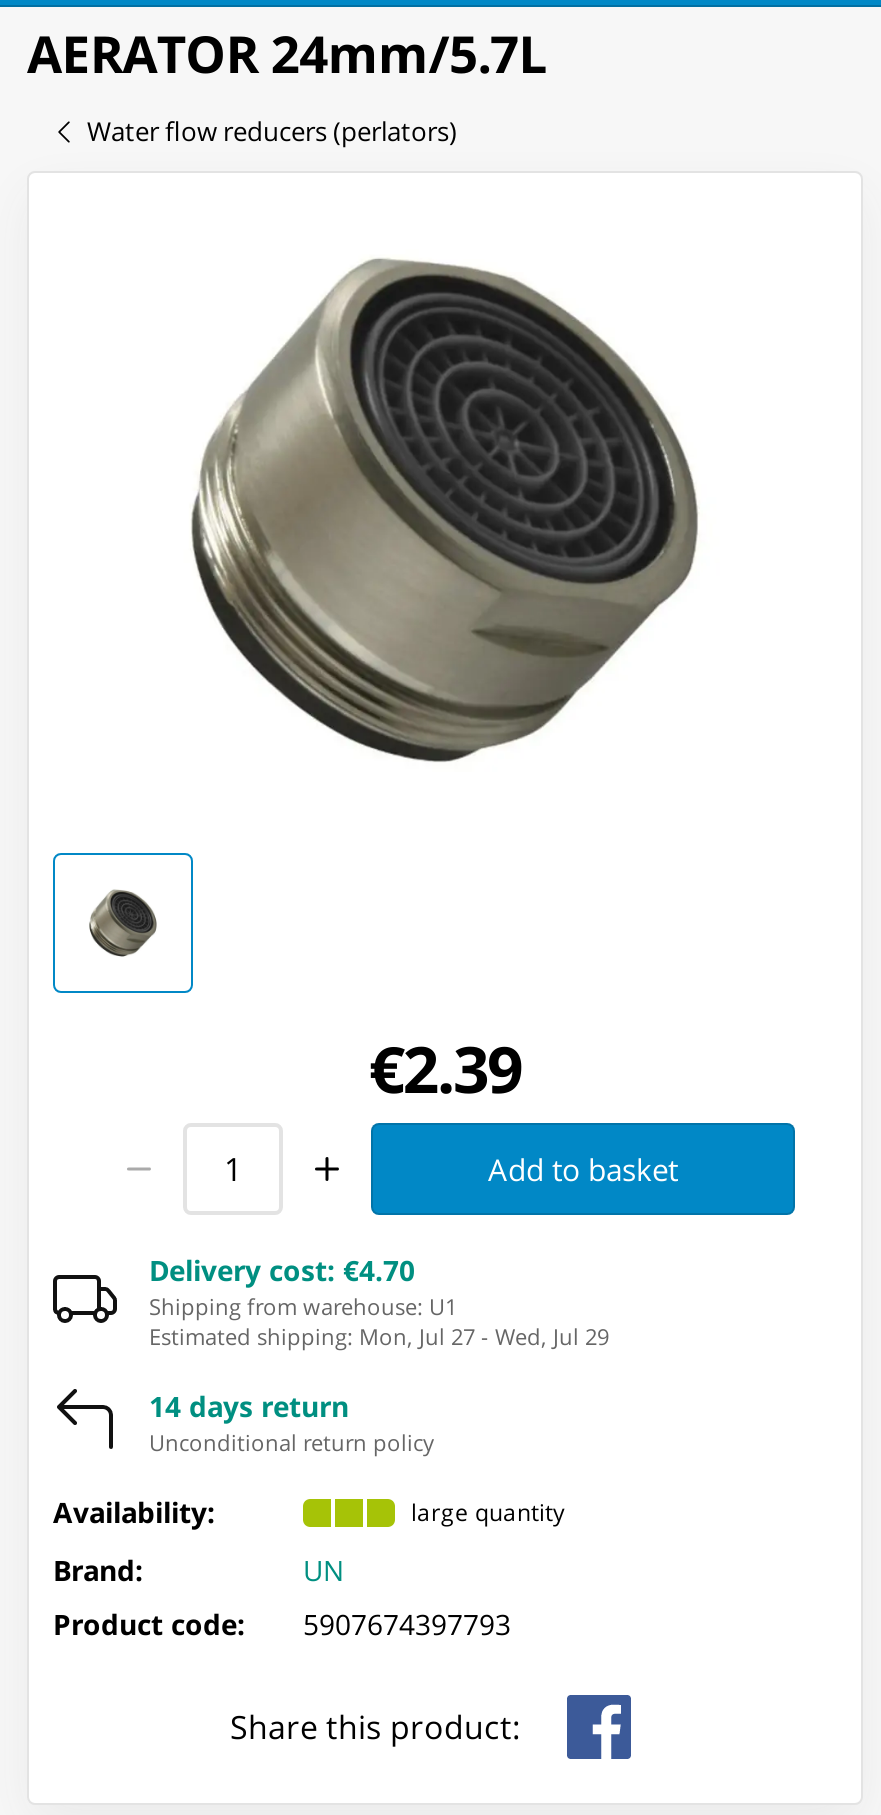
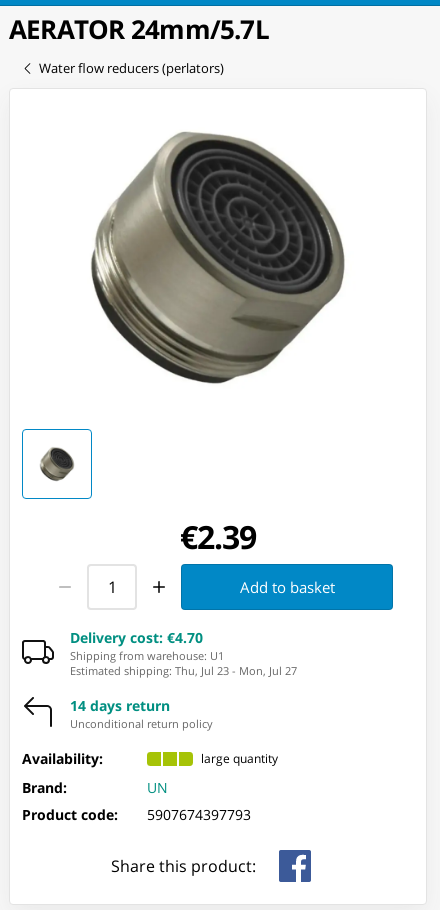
[149,1321,609,1351] Estimated shipping: Mon, Jul 27 - Wed, Jul 29 -> [70,663,297,678] Estimated shipping: Thu, Jul 23 - Mon, Jul 27

